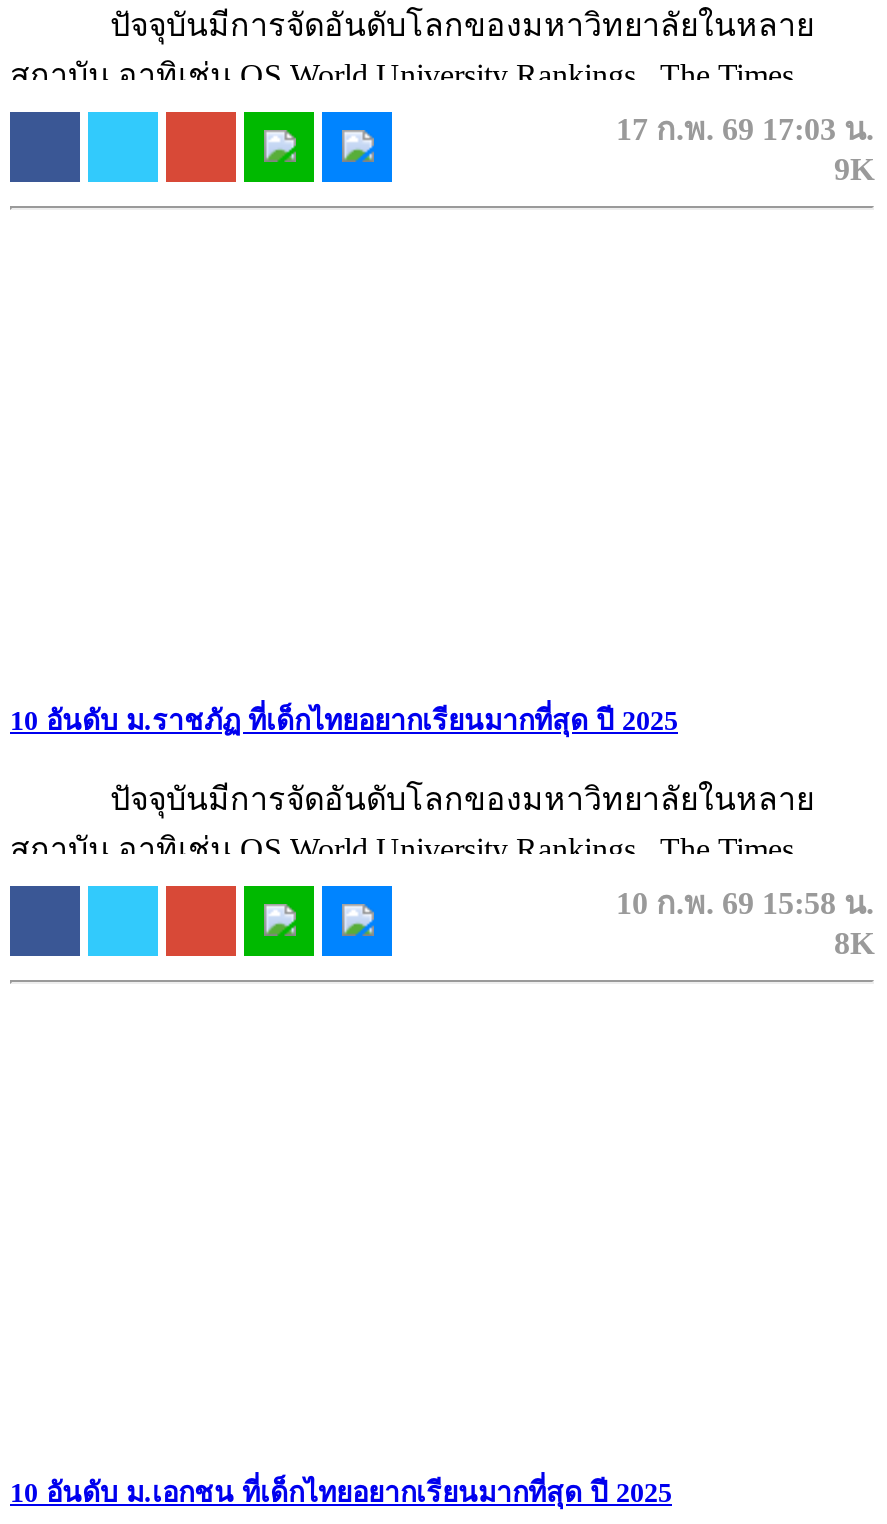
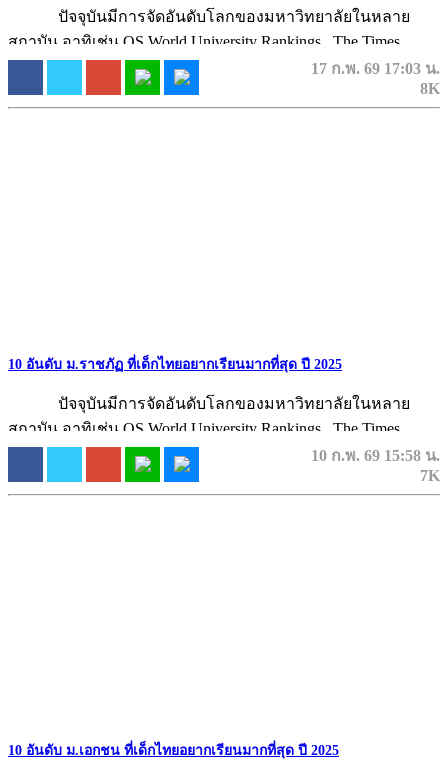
[834,153,874,187] 9K -> [420,80,440,97] 8K
[834,926,874,960] 8K -> [420,467,440,484] 7K

